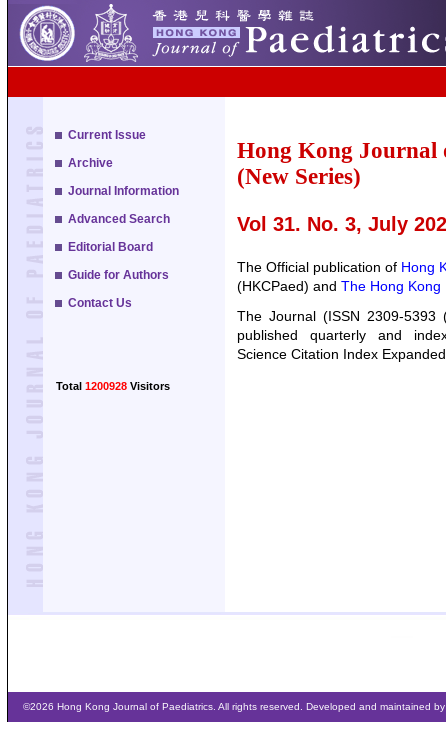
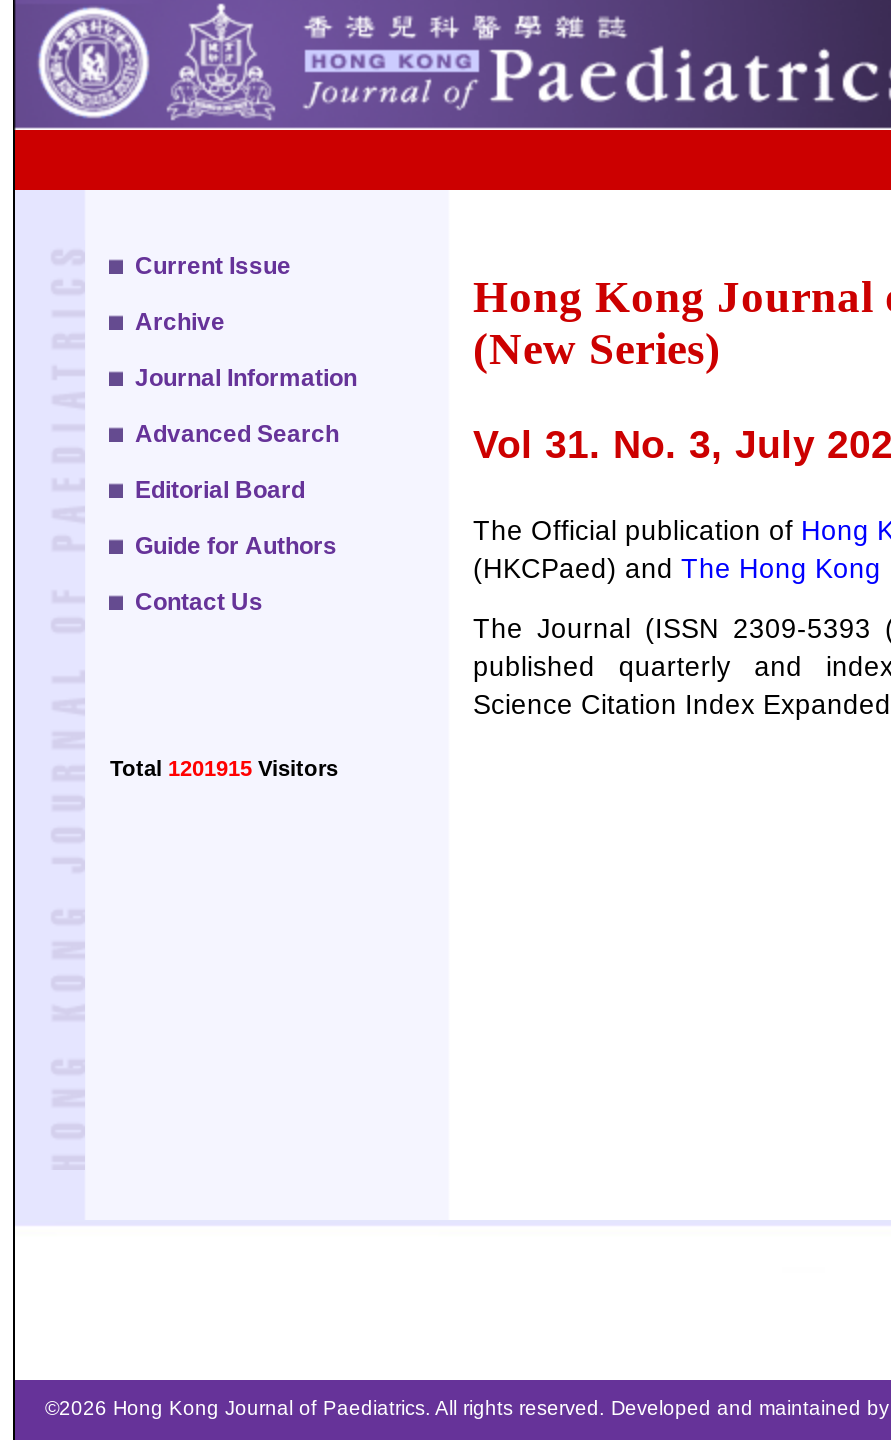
[55,380,169,392] Total 1200928 Visitors -> [110,756,338,780] Total 1201915 Visitors

